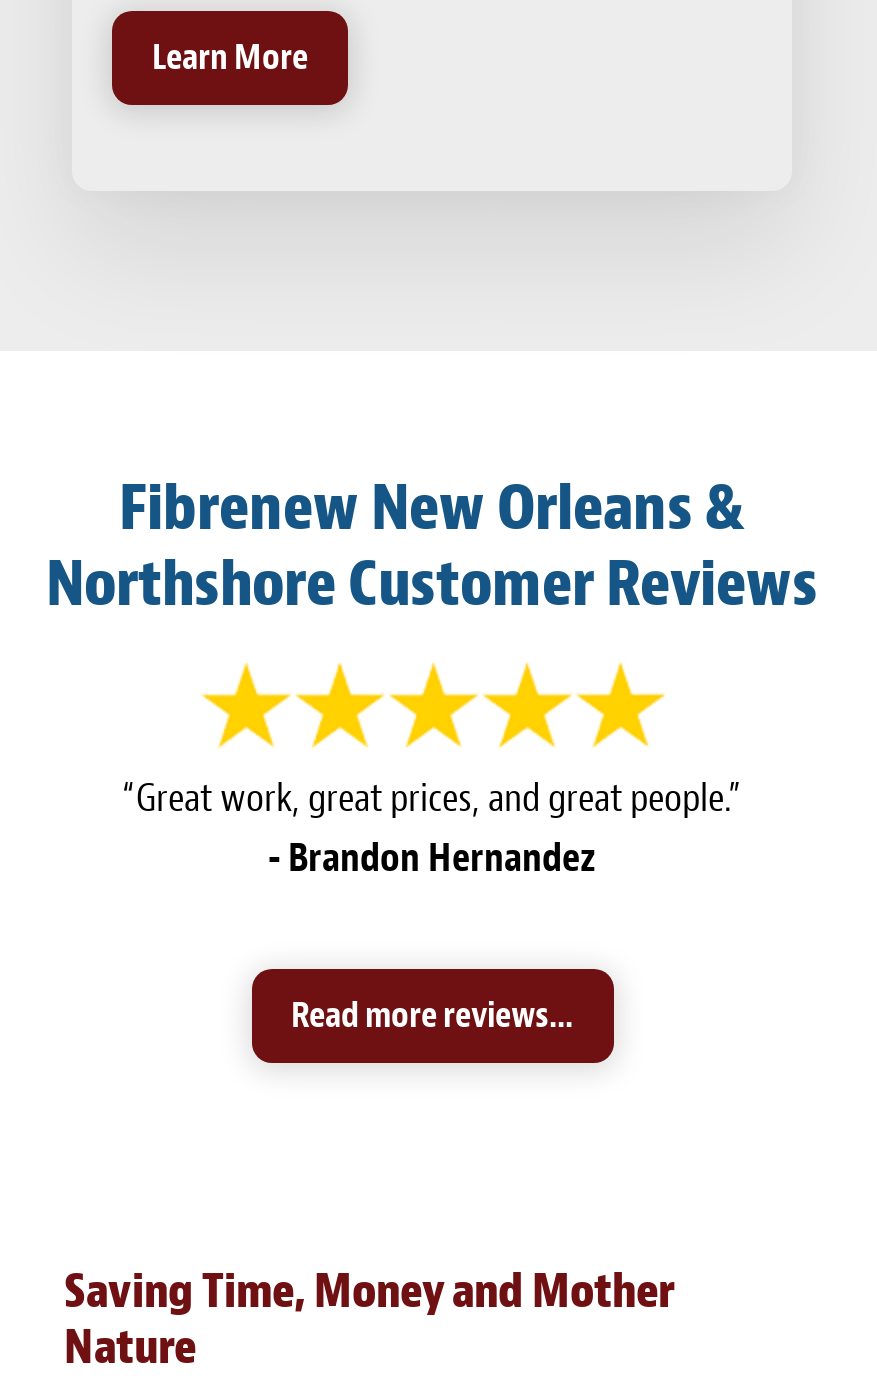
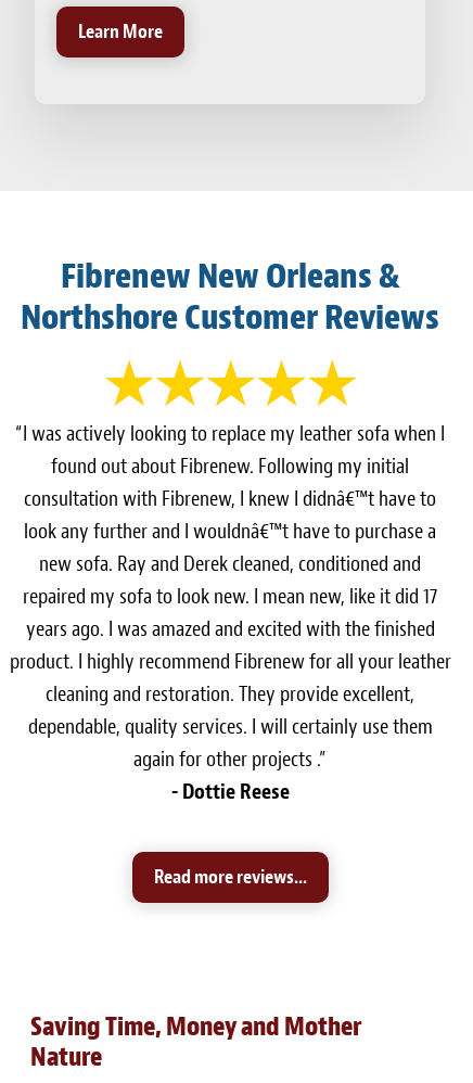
[122,773,742,883] “Great work, great prices, and great people.” | - Brandon Hernandez -> [9,420,451,805] “I was actively looking to replace my leather sofa when I | found out about Fibrenew. Following my initial | consultation with Fibrenew, I knew I didnâ€™t have to | look any further and I wouldnâ€™t have to purchase a | new sofa. Ray and Derek cleaned, conditioned and | repaired my sofa to look new. I mean new, like it did 17 | years ago. I was amazed and excited with the finished | product. I highly recommend Fibrenew for all your leather | cleaning and restoration. They provide excellent, | dependable, quality services. I will certainly use them | again for other projects .” | - Dottie Reese

